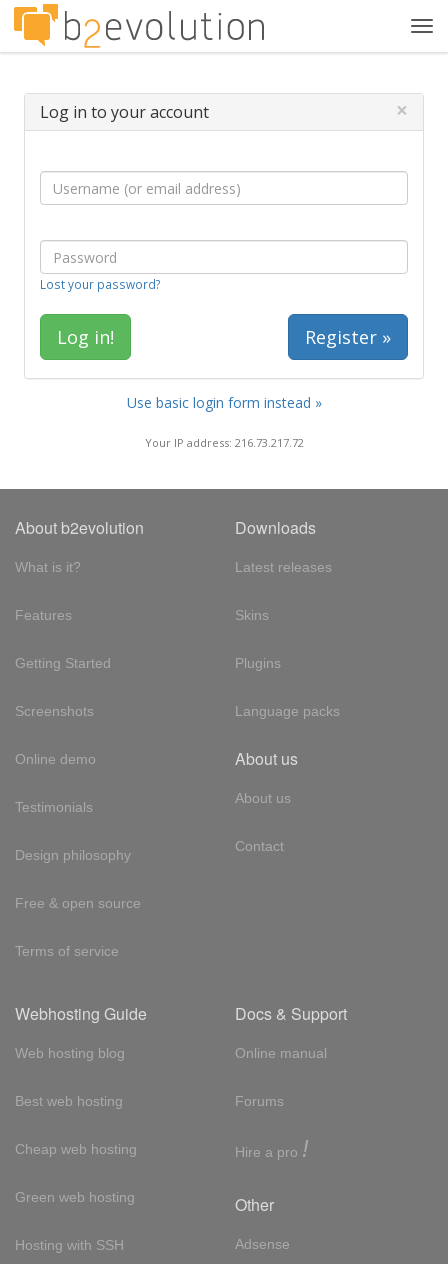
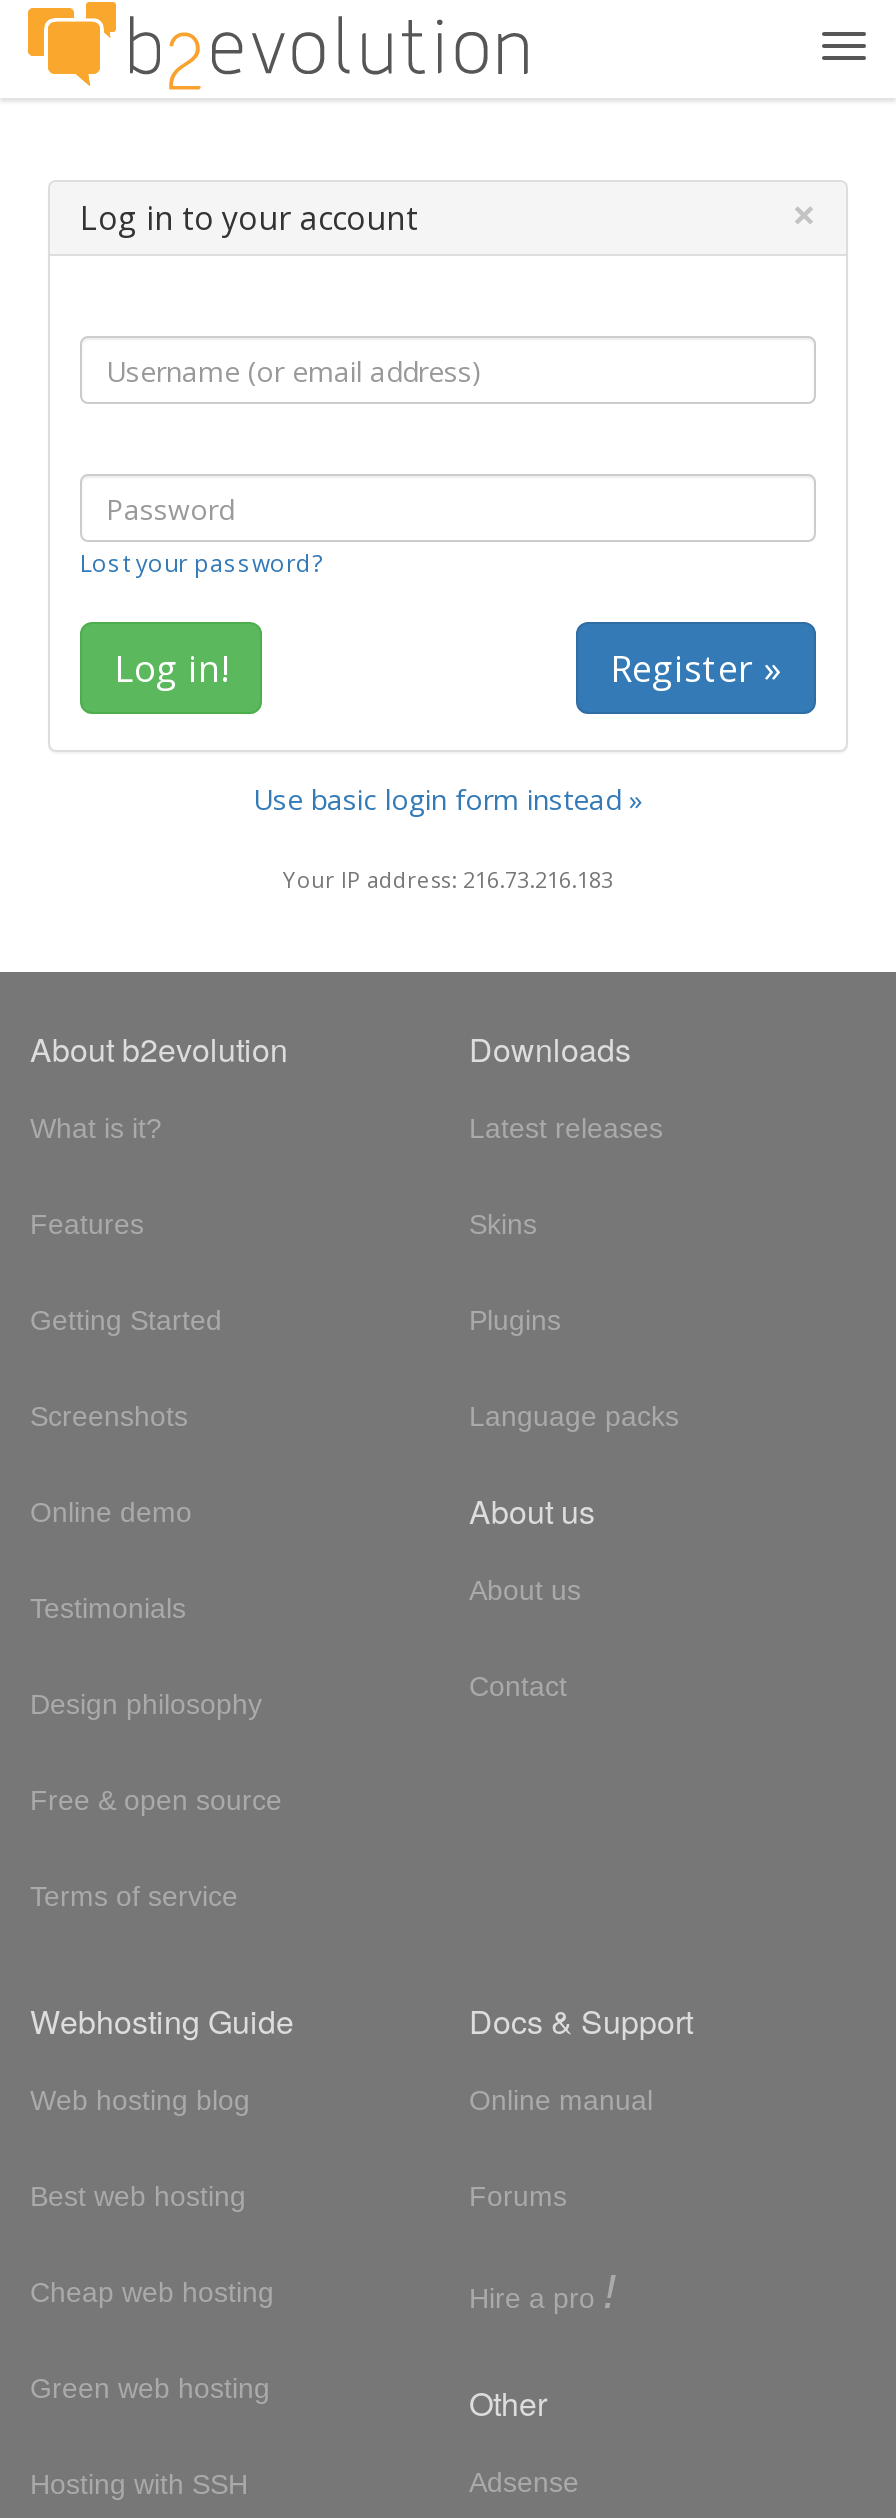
[144,435,303,450] Your IP address: 216.73.217.72 -> [283,864,613,894] Your IP address: 216.73.216.183

